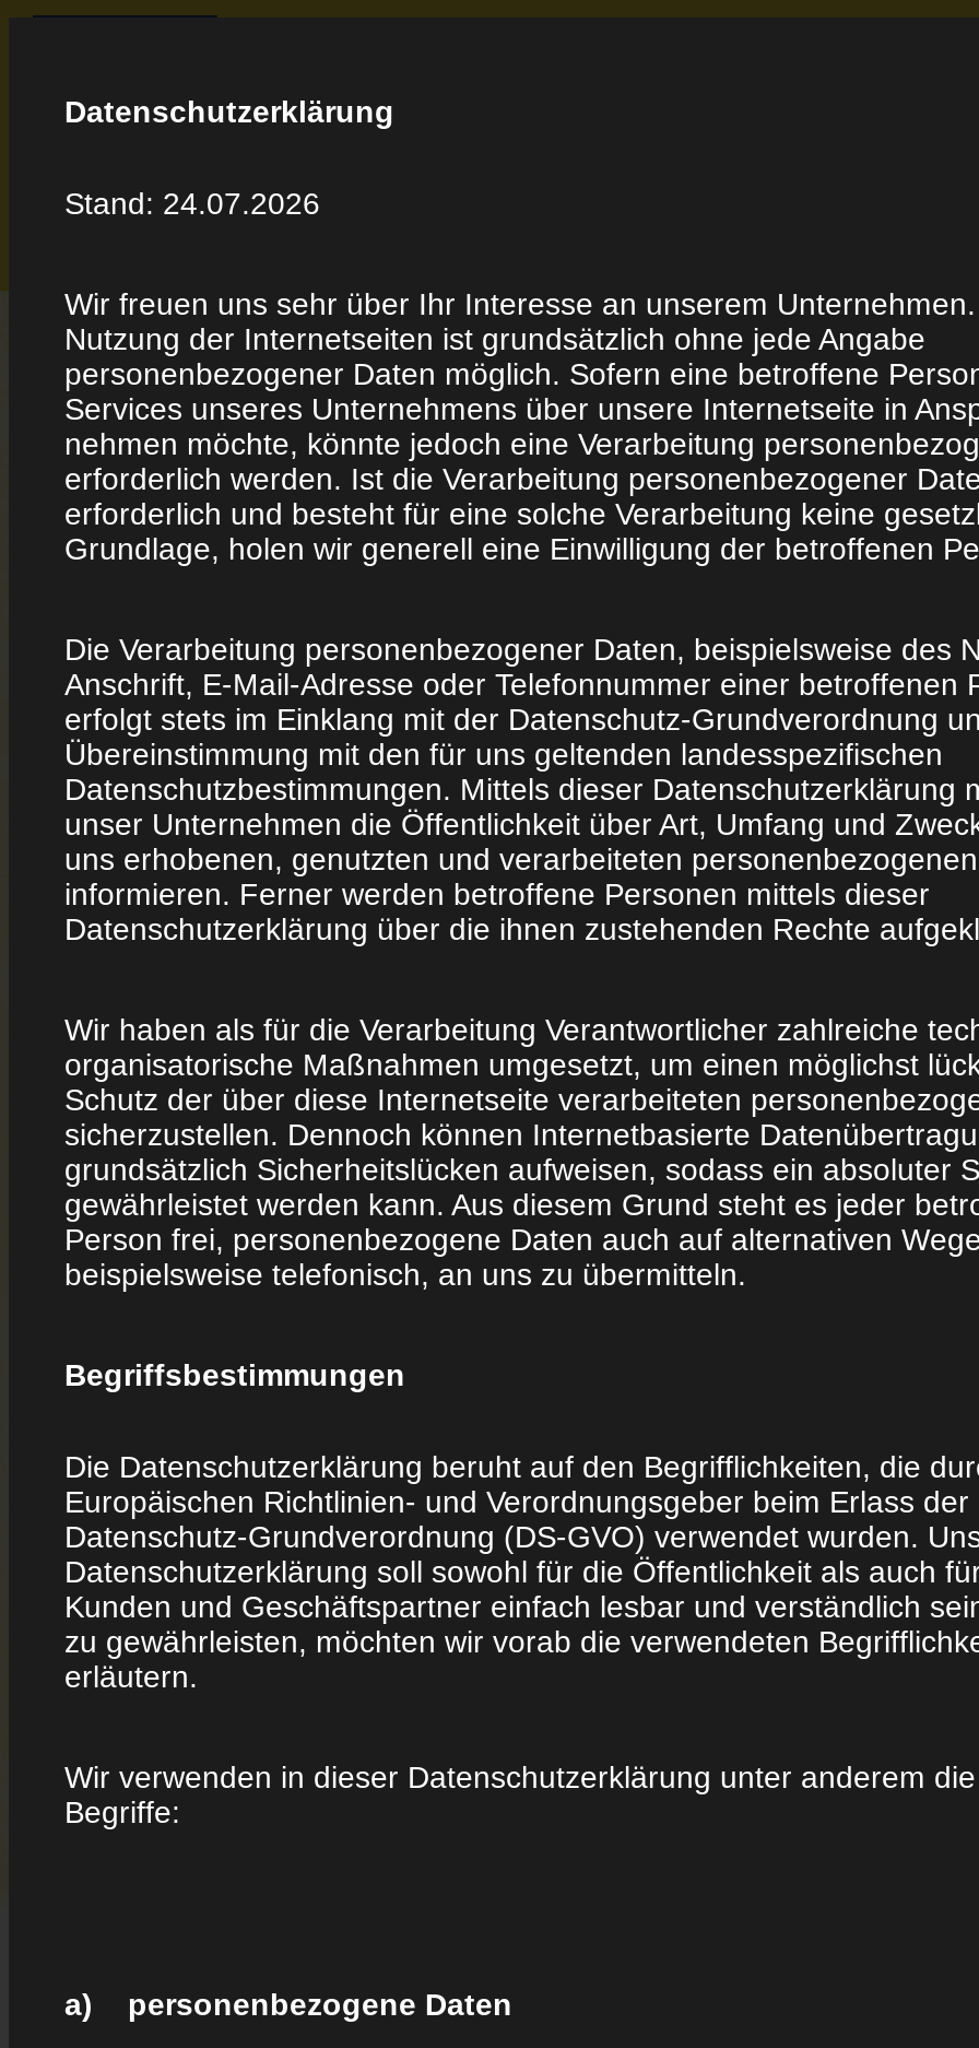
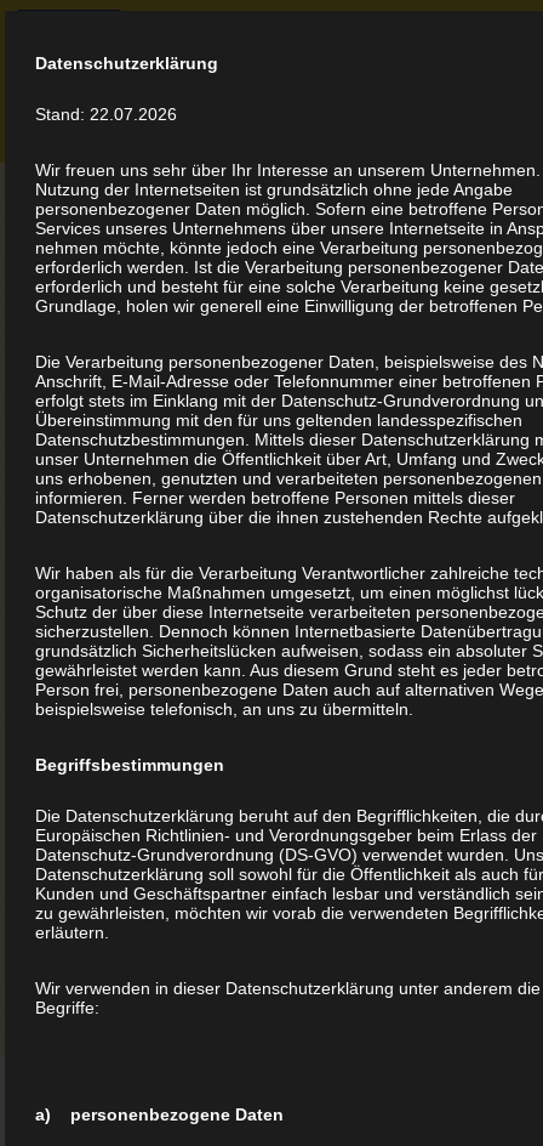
[64,186,320,221] Stand: 24.07.2026 -> [36,104,178,124] Stand: 22.07.2026

